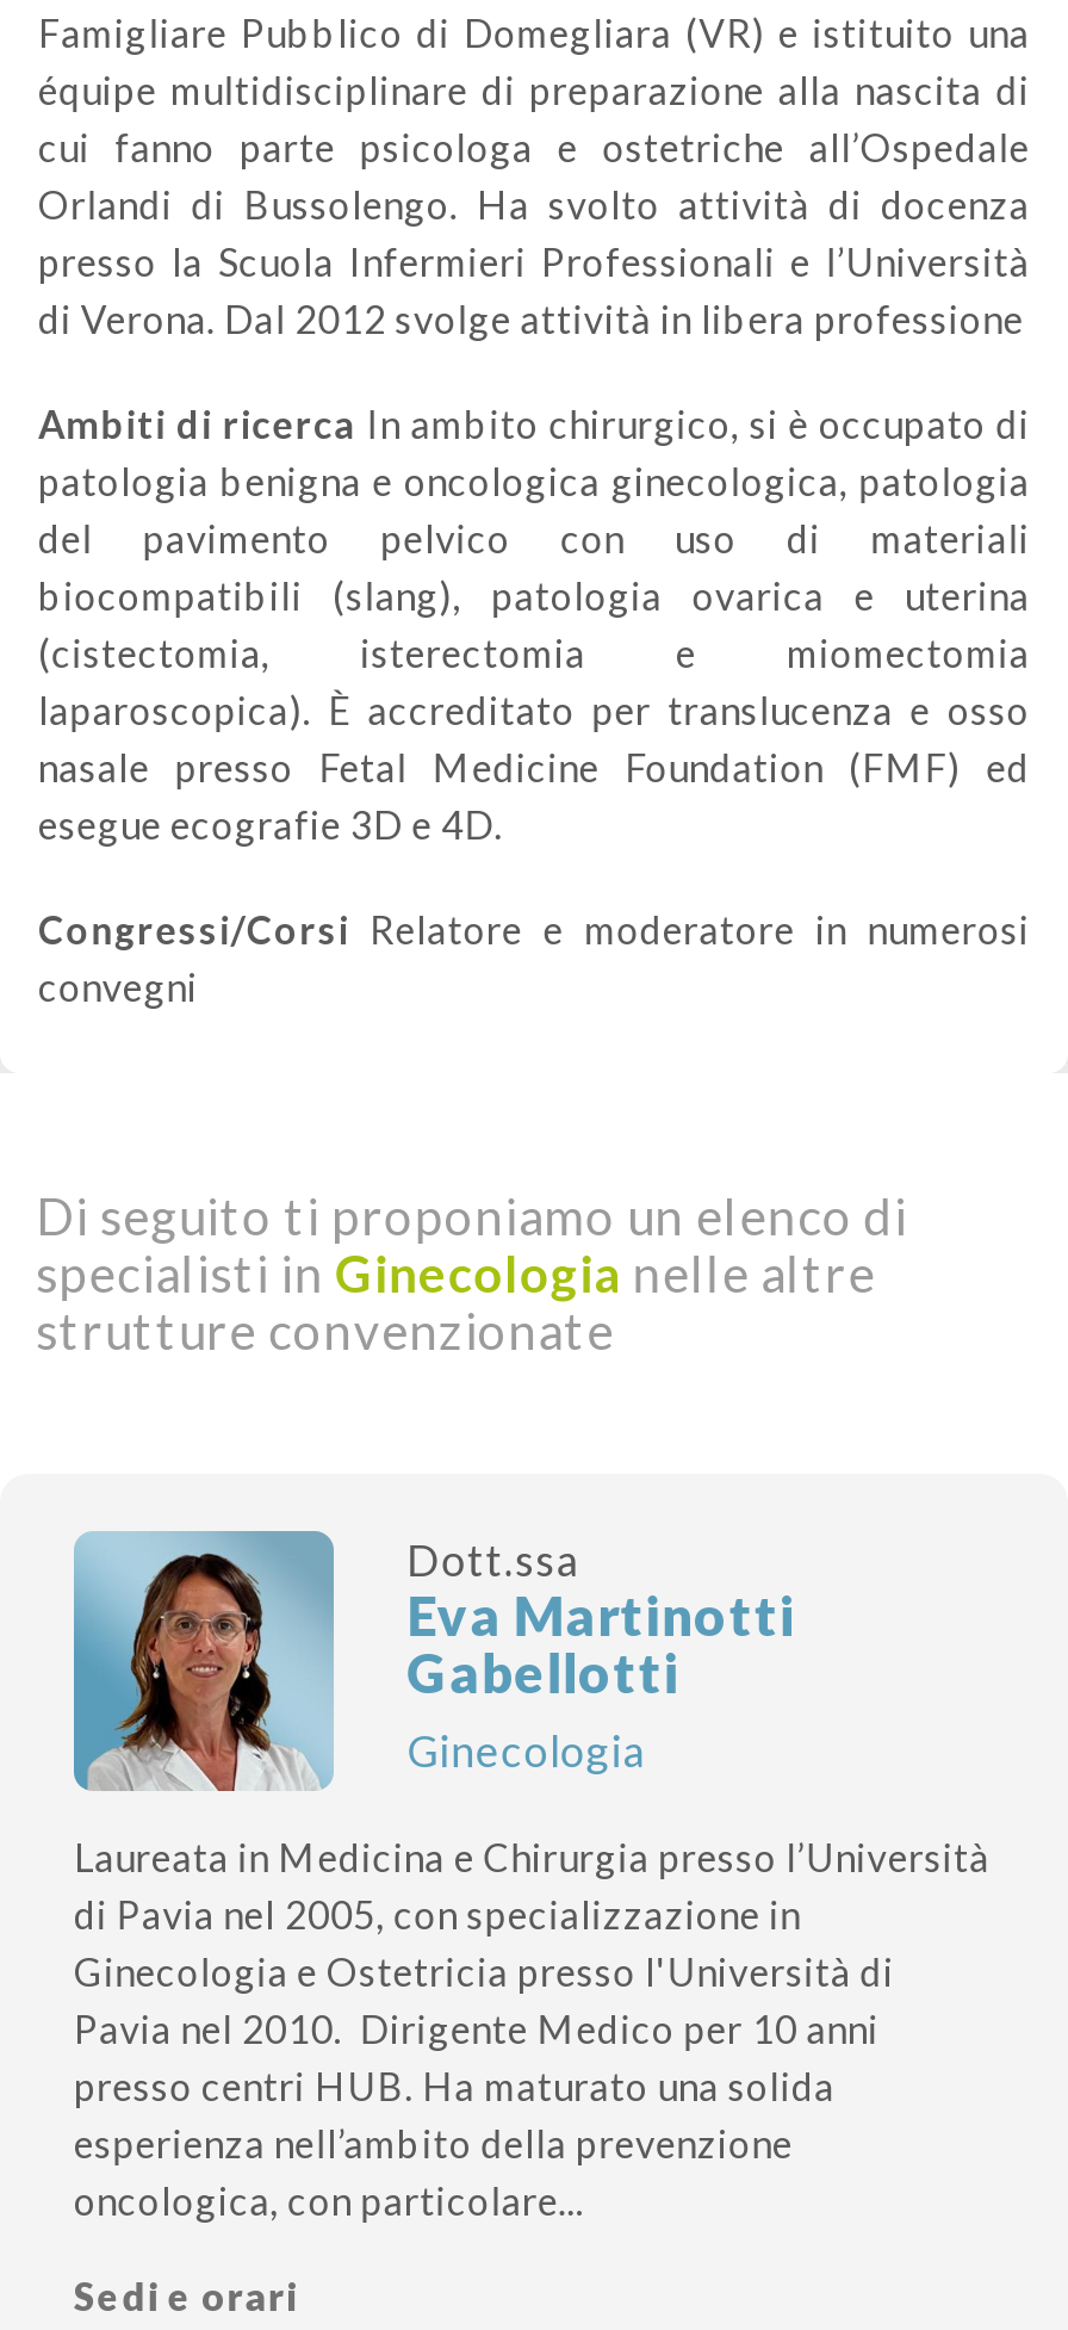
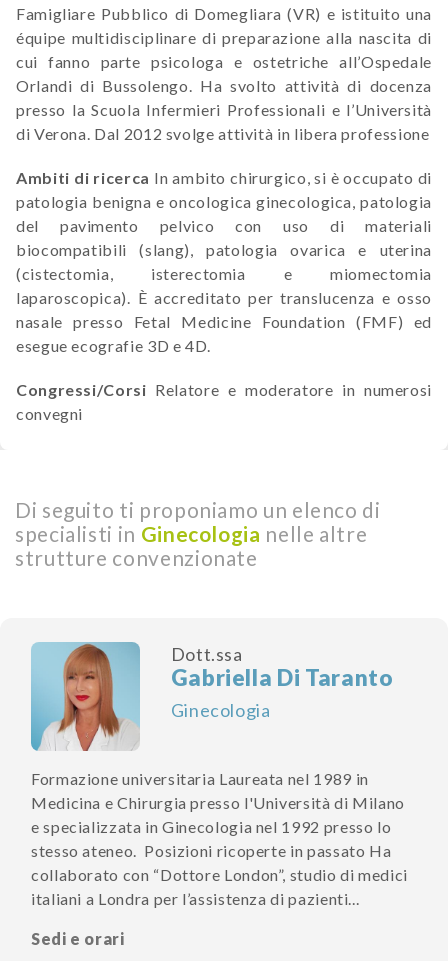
[74,1533,990,2223] [image] | Laureata in Medicina e Chirurgia presso l’Università | di Pavia nel 2005, con specializzazione in | Ginecologia e Ostetricia presso l'Università di | Pavia nel 2010. Dirigente Medico per 10 anni | presso centri HUB. Ha maturato una solida | esperienza nell’ambito della prevenzione | oncologica, con particolare... -> [30,643,408,908] [image] | Formazione universitaria Laureata nel 1989 in | Medicina e Chirurgia presso l'Università di Milano | e specializzata in Ginecologia nel 1992 presso lo | stesso ateneo. Posizioni ricoperte in passato Ha | collaborato con “Dottore London”, studio di medici | italiani a Londra per l’assistenza di pazienti...
[407,1584,795,1706] Eva Martinotti | Gabellotti -> [171,664,393,691] Gabriella Di Taranto

